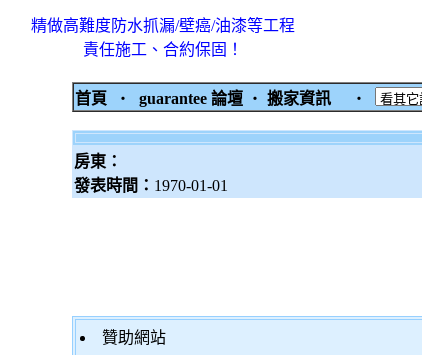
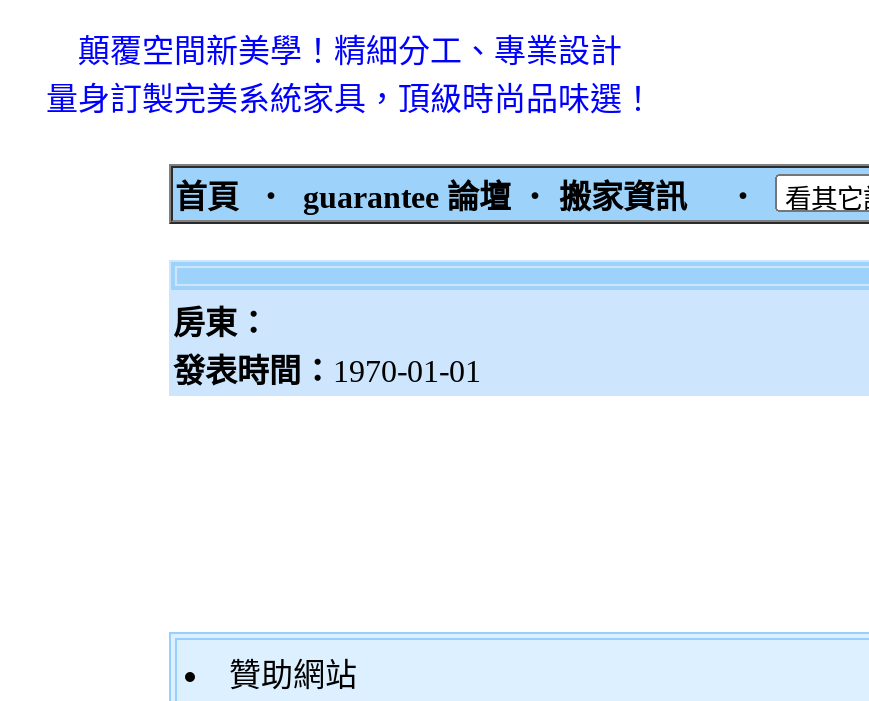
[30,17,294,58] 精做高難度防水抓漏/壁癌/油漆等工程 | 責任施工、合約保固！ -> [46,34,654,116] 顛覆空間新美學！精細分工、專業設計 | 量身訂製完美系統家具，頂級時尚品味選！

